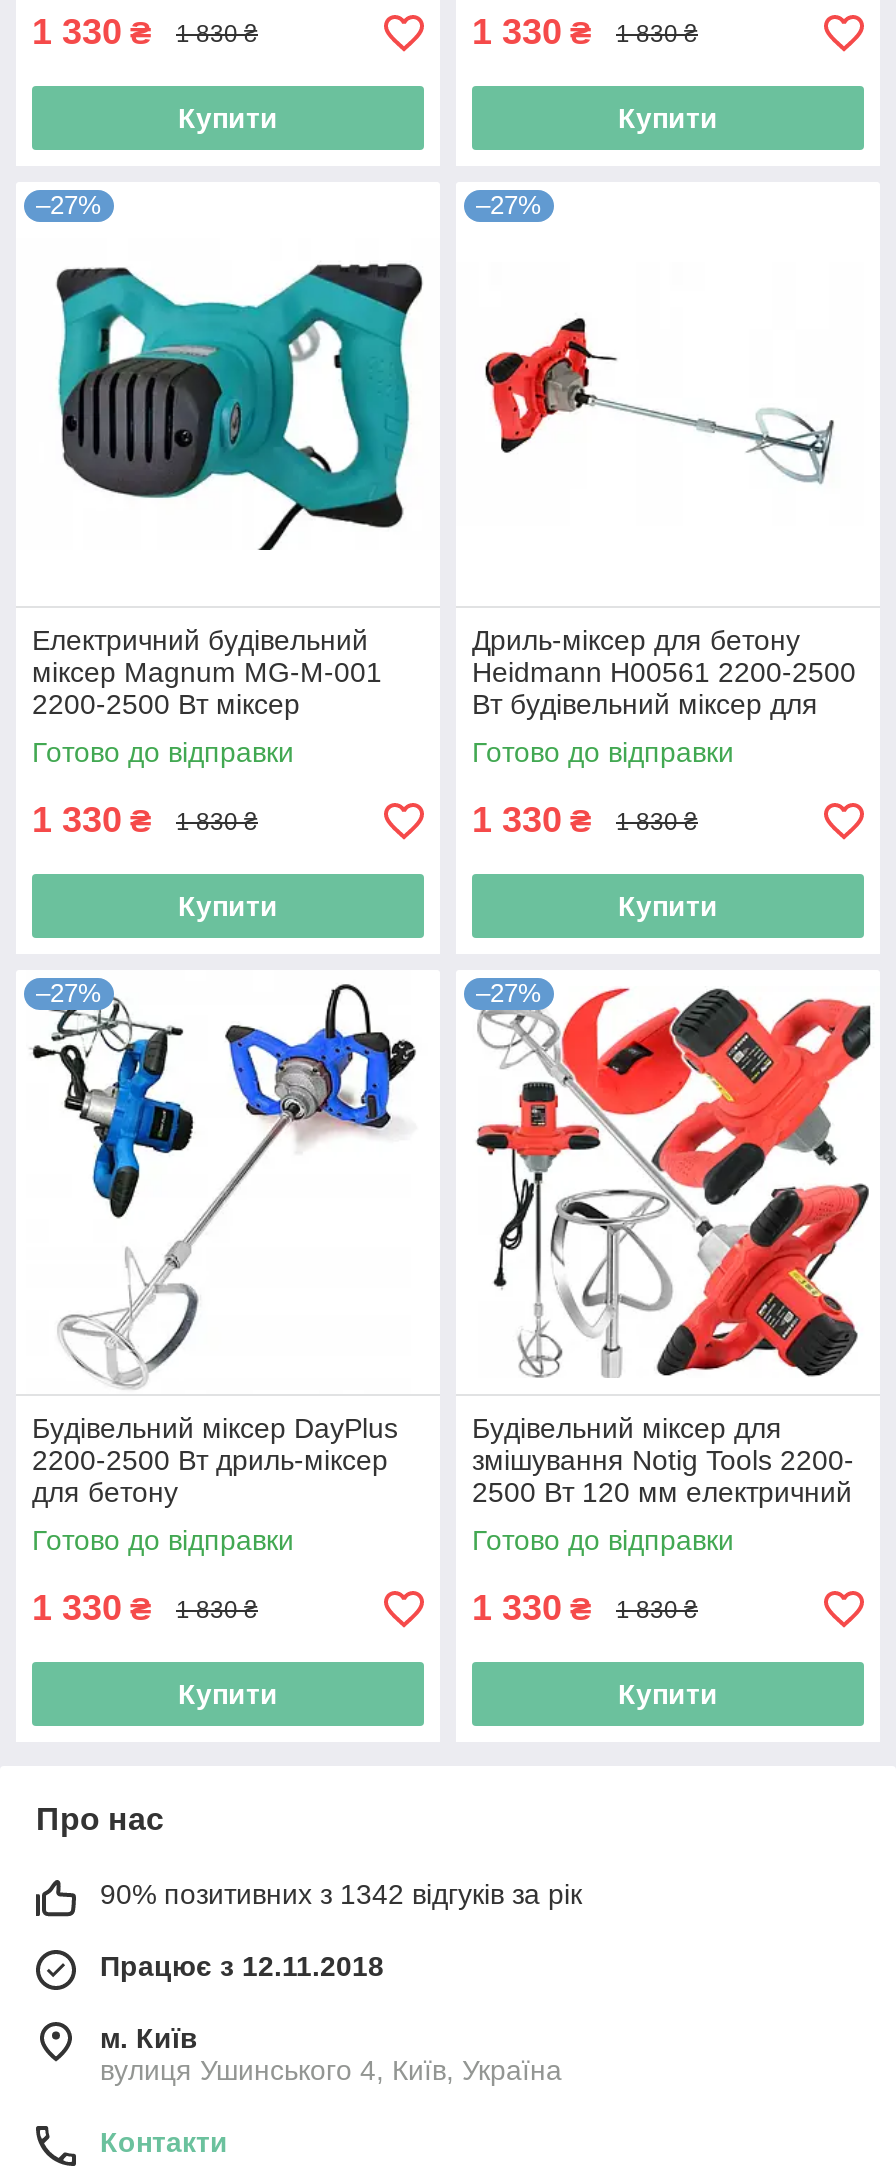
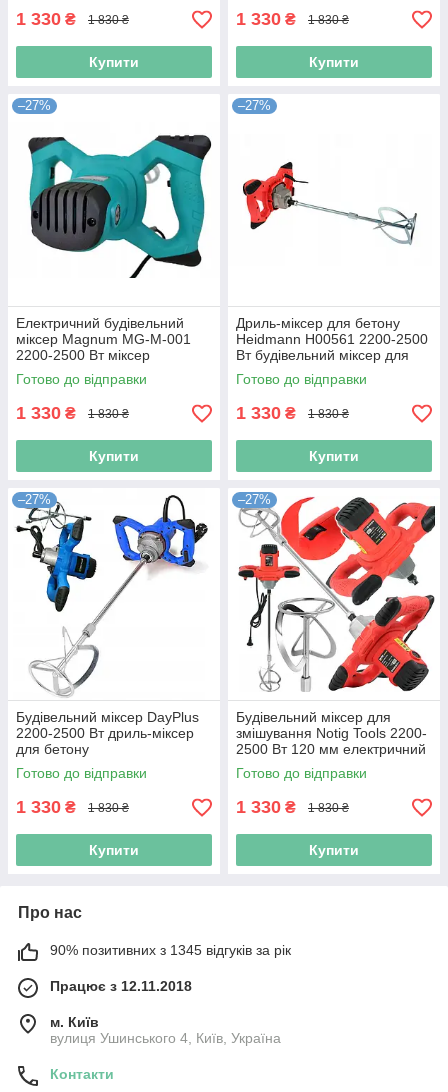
[100,1878,582,1910] 90% позитивних з 1342 відгуків за рік -> [50,942,291,958] 90% позитивних з 1345 відгуків за рік

